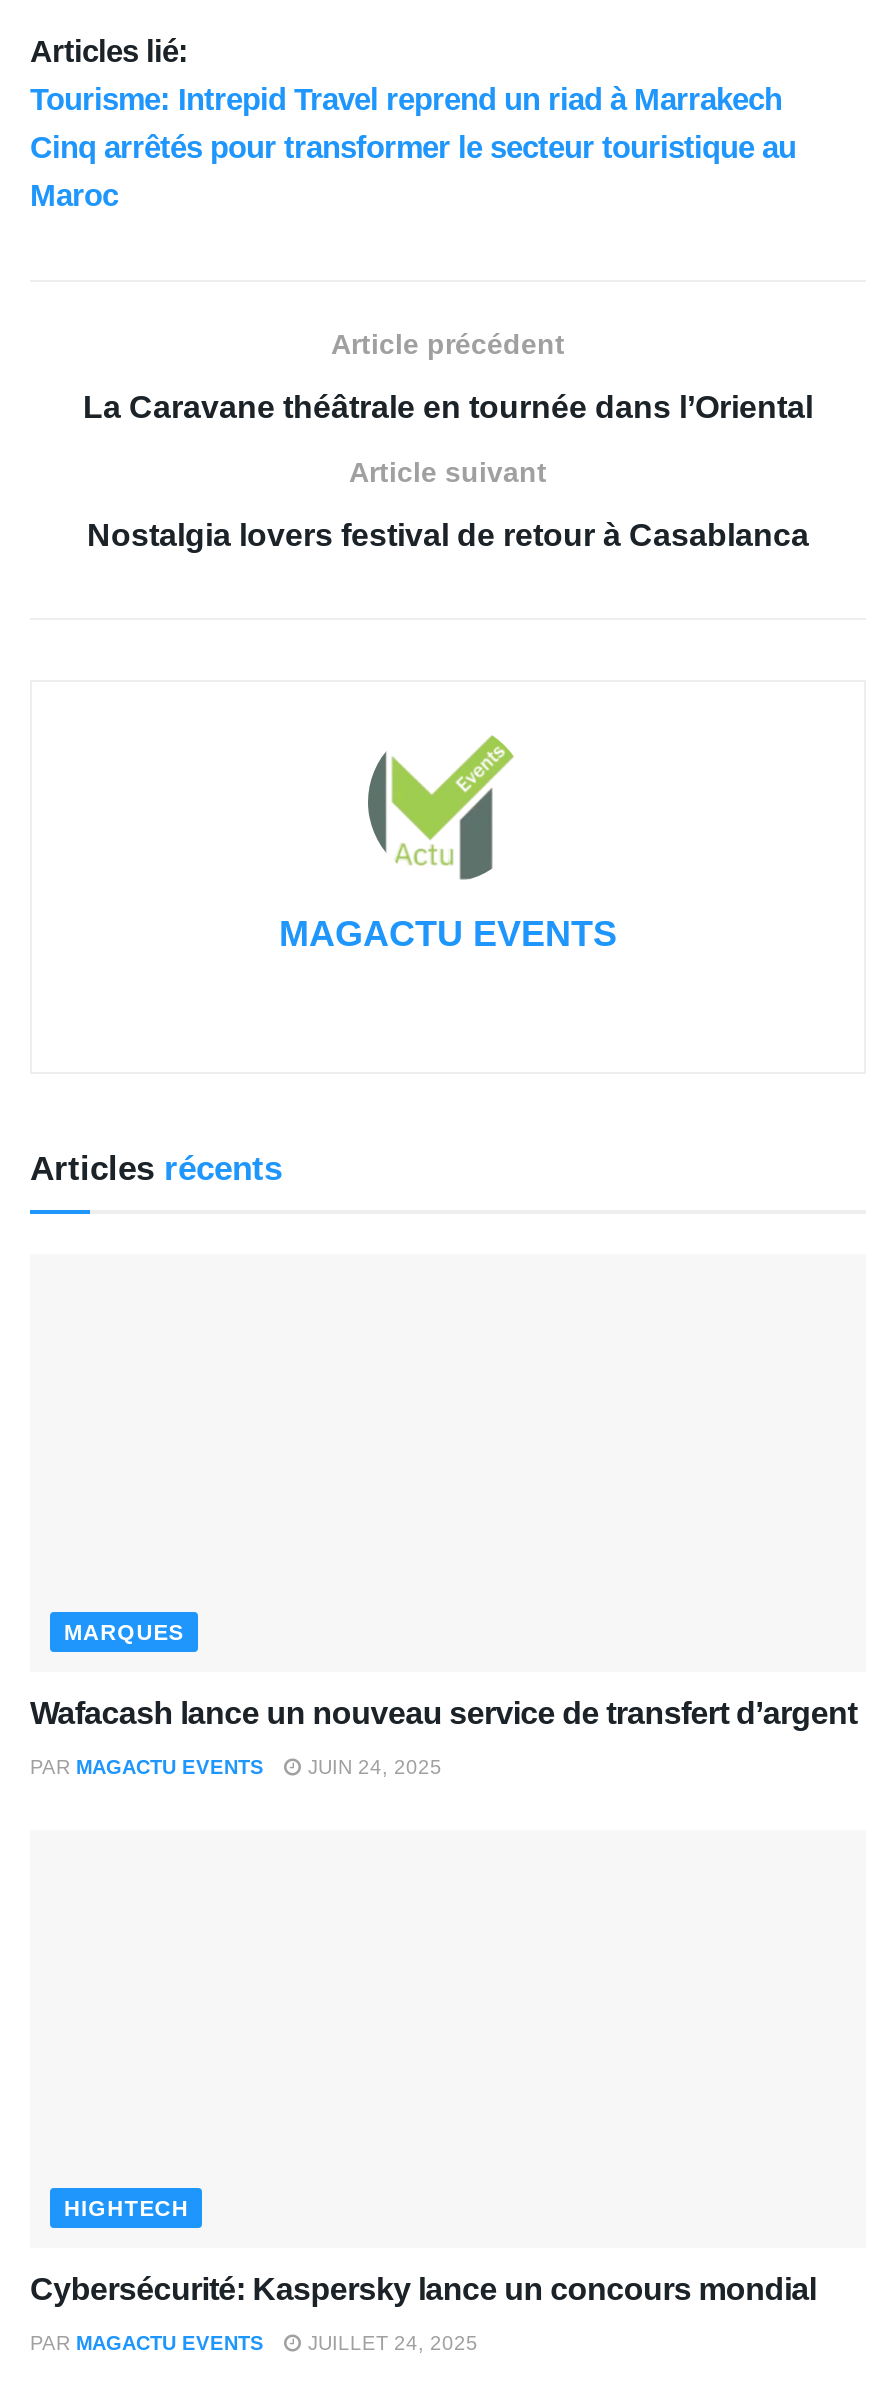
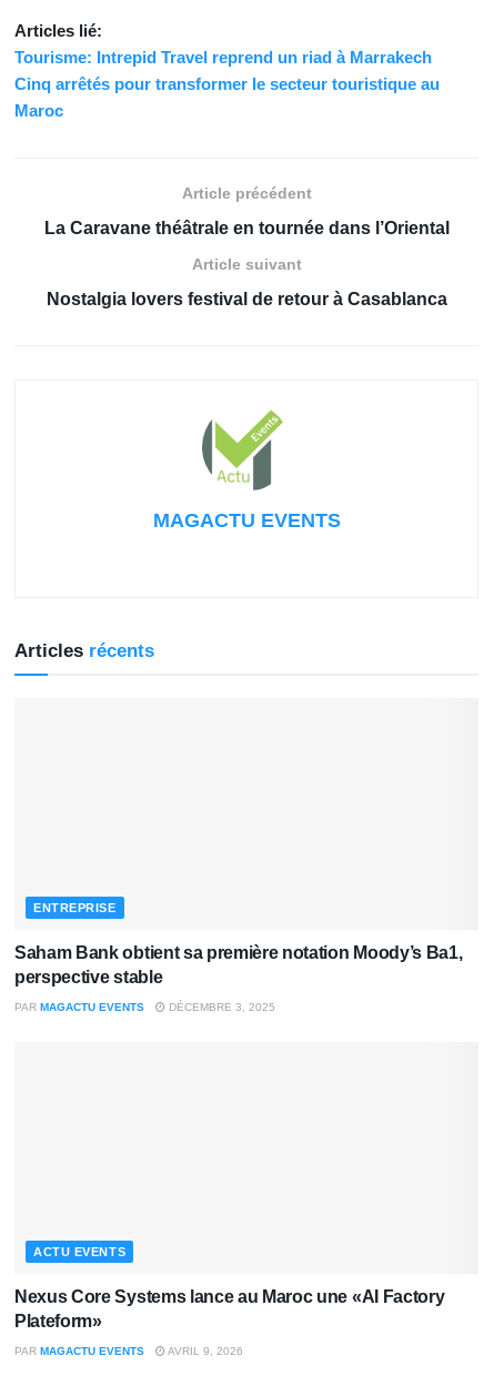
[64,1620,184,1644] MARQUES -> [33,901,116,914] ENTREPRISE
[30,1696,857,1730] Wafacash lance un nouveau service de transfert d’argent -> [14,943,462,986] Saham Bank obtient sa première notation Moody’s Ba1, | perspective stable
[30,1756,442,1778] PAR MAGACTU EVENTS JUIN 24, 2025 -> [14,1001,275,1013] PAR MAGACTU EVENTS DÉCEMBRE 3, 2025
[64,2196,189,2220] HIGHTECH -> [33,1245,126,1258] ACTU EVENTS
[30,2272,816,2306] Cybersécurité: Kaspersky lance un concours mondial -> [14,1287,444,1330] Nexus Core Systems lance au Maroc une «AI Factory | Plateform»
[30,2332,478,2354] PAR MAGACTU EVENTS JUILLET 24, 2025 -> [14,1345,243,1357] PAR MAGACTU EVENTS AVRIL 9, 2026

